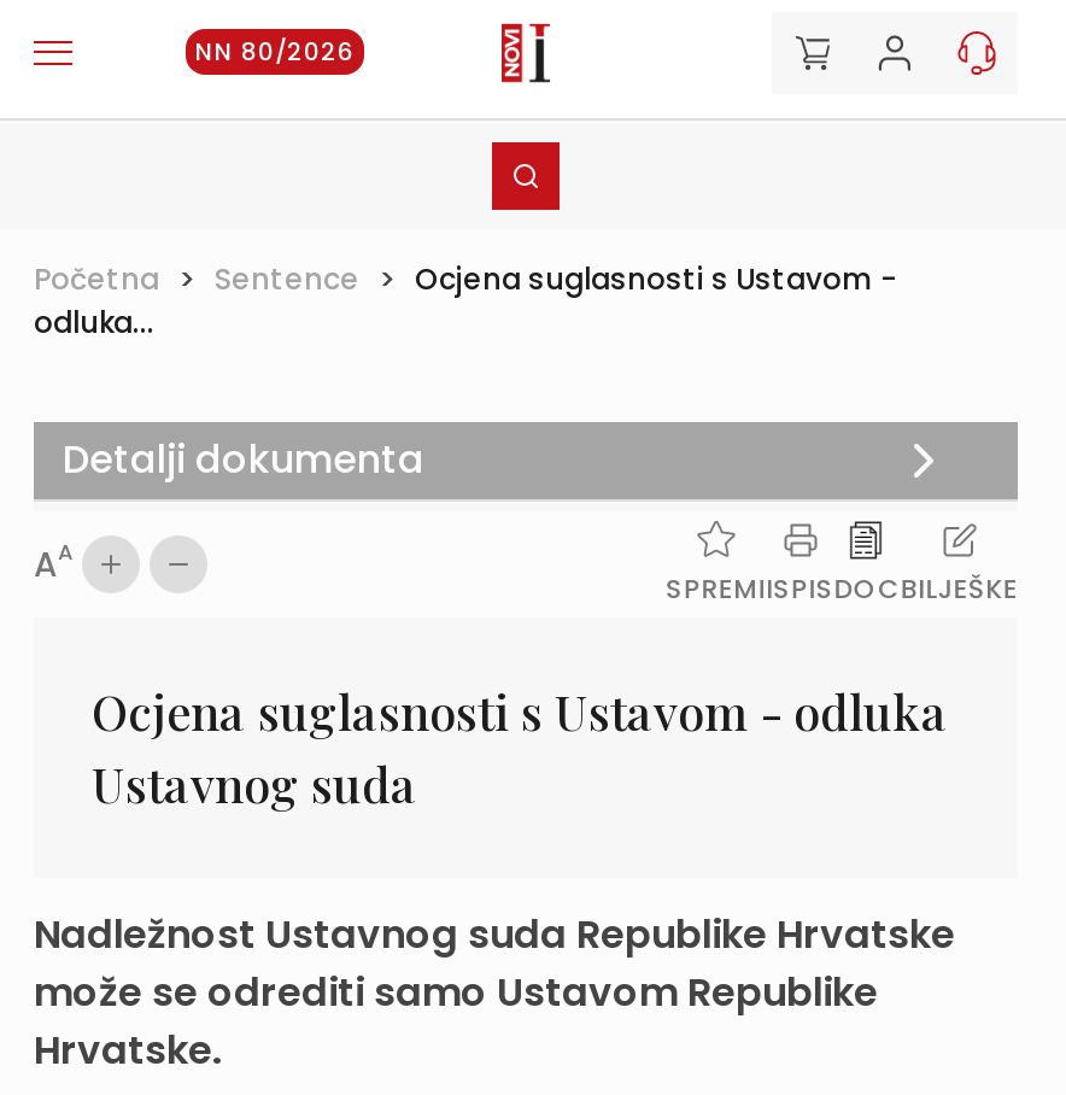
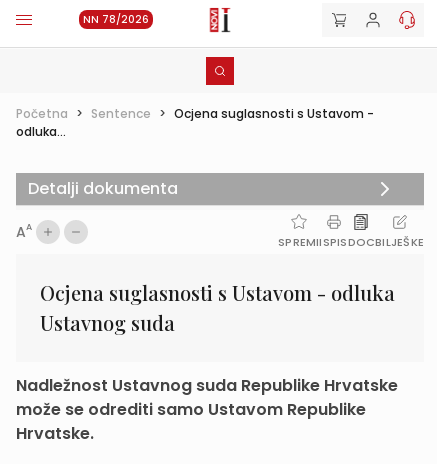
[195,34,355,70] NN 80/2026 -> [83,12,149,27] NN 78/2026

